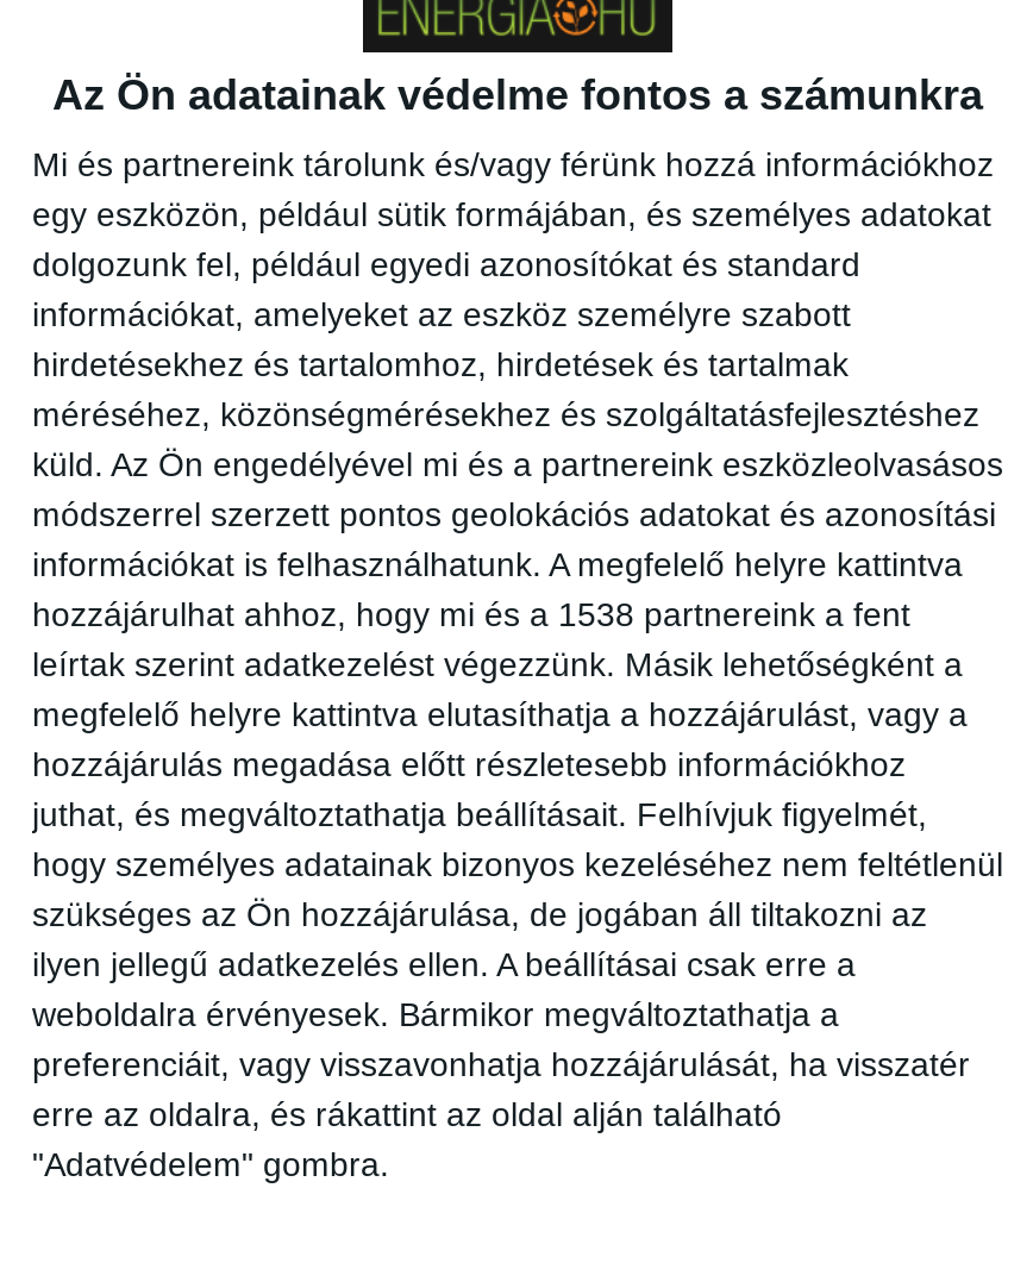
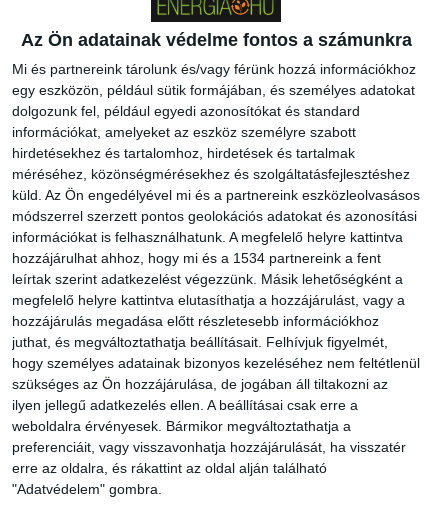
[32,595,910,633] hozzájárulhat ahhoz, hogy mi és a 1538 partnereink a fent -> [12,250,381,266] hozzájárulhat ahhoz, hogy mi és a 1534 partnereink a fent

